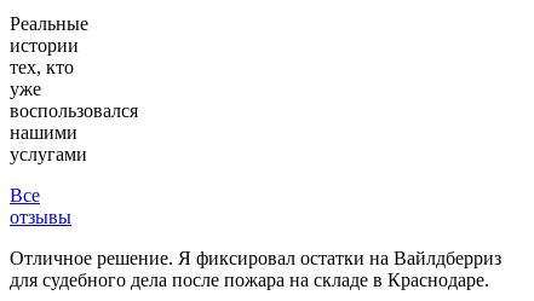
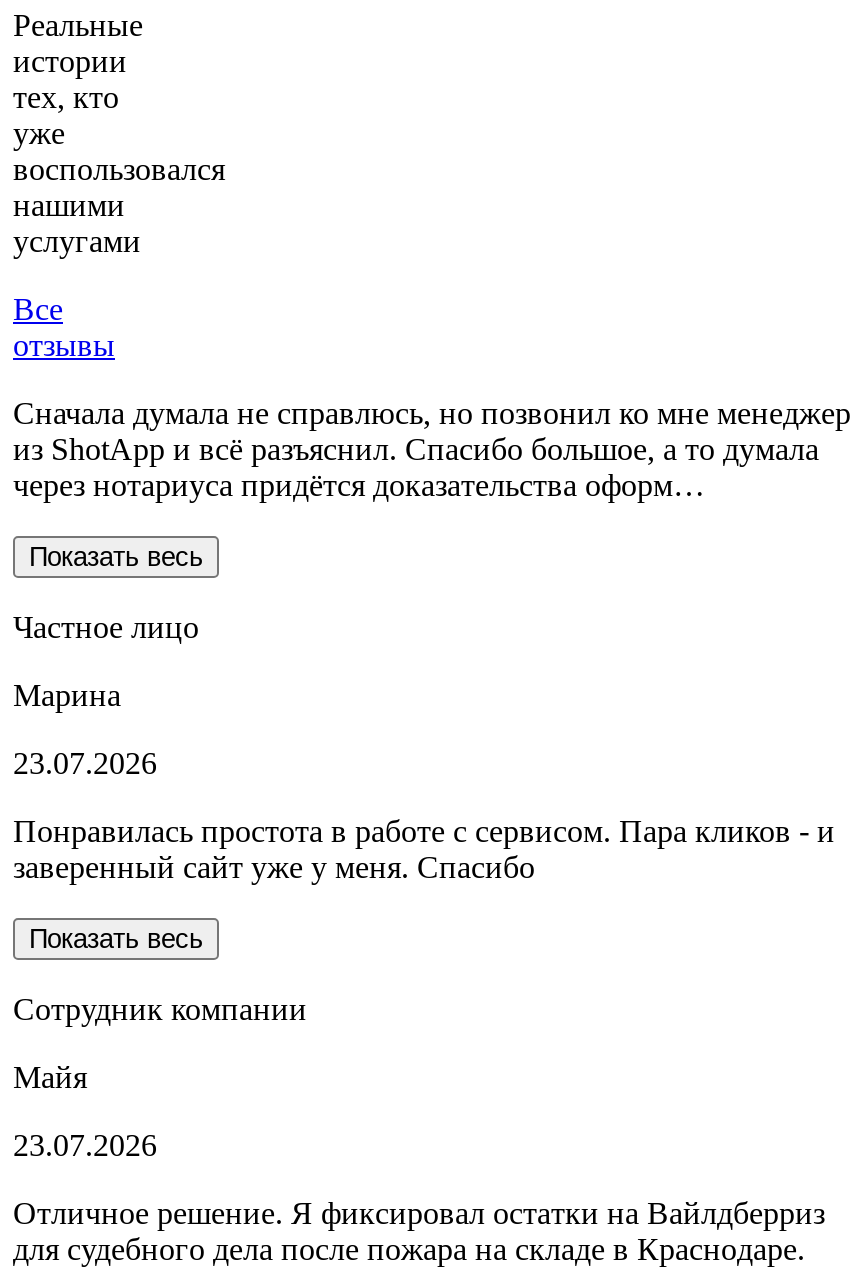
none -> [13,396,851,1162] Сначала думала не справлюсь, но позвонил ко мне менеджер | из ShotApp и всё разъяснил. Спасибо большое, а то думала | через нотариуса придётся доказательства оформ… | Показать весь | Частное лицо | Марина | 23.07.2026 | Понравилась простота в работе с сервисом. Пара кликов - и | заверенный сайт уже у меня. Спасибо | Показать весь | Сотрудник компании | Майя | 23.07.2026

